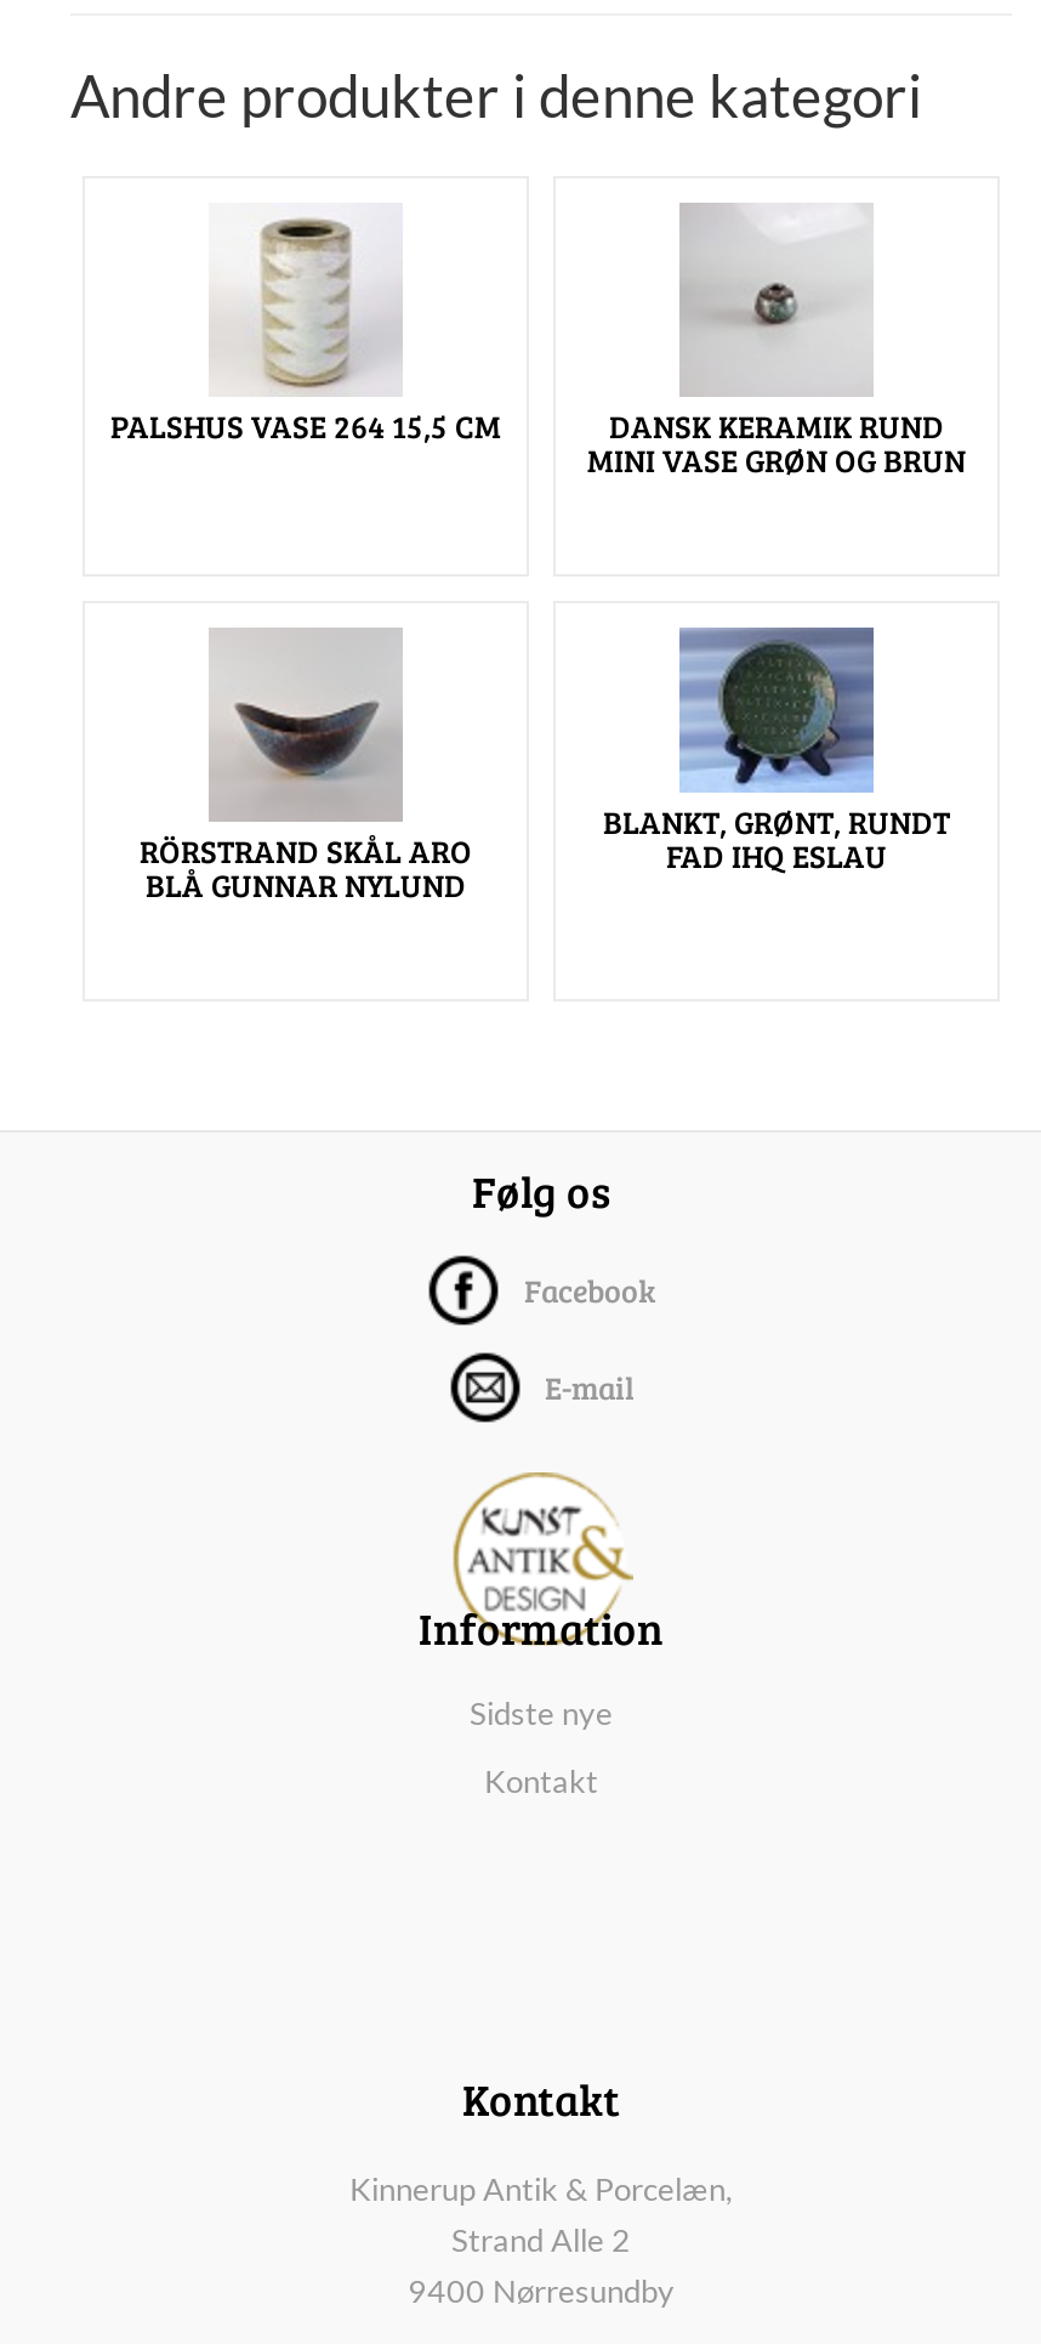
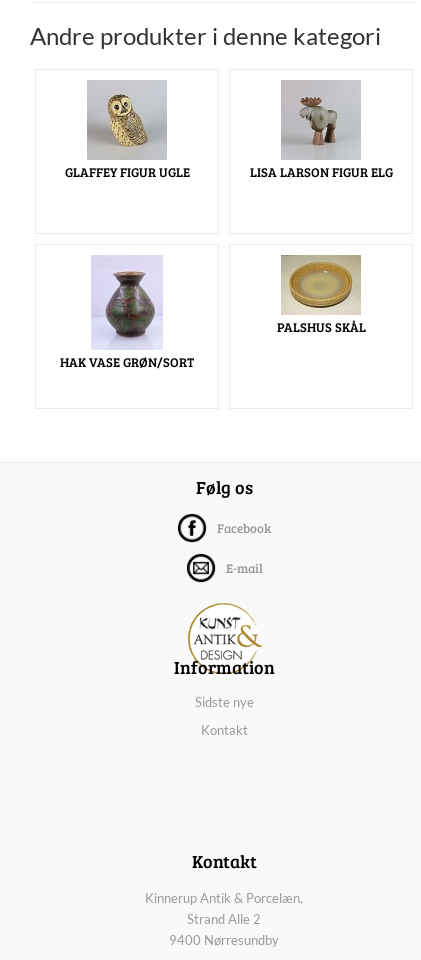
[110,205,966,481] [image] | PALSHUS VASE 264 15,5 CM | DANSK KERAMIK RUND | MINI VASE GRØN OG BRUN -> [64,80,392,181] [image] | GLAFFEY FIGUR UGLE | LISA LARSON FIGUR ELG
[684,205,869,385] [image] -> [282,80,360,155] [image]
[140,628,472,906] [image] | RÖRSTRAND SKÅL ARO | BLÅ GUNNAR NYLUND -> [60,256,194,371] [image] | HAK VASE GRØN/SORT
[603,628,950,877] [image] | BLANKT, GRØNT, RUNDT | FAD IHQ ESLAU -> [276,254,365,336] [image] | PALSHUS SKÅL

